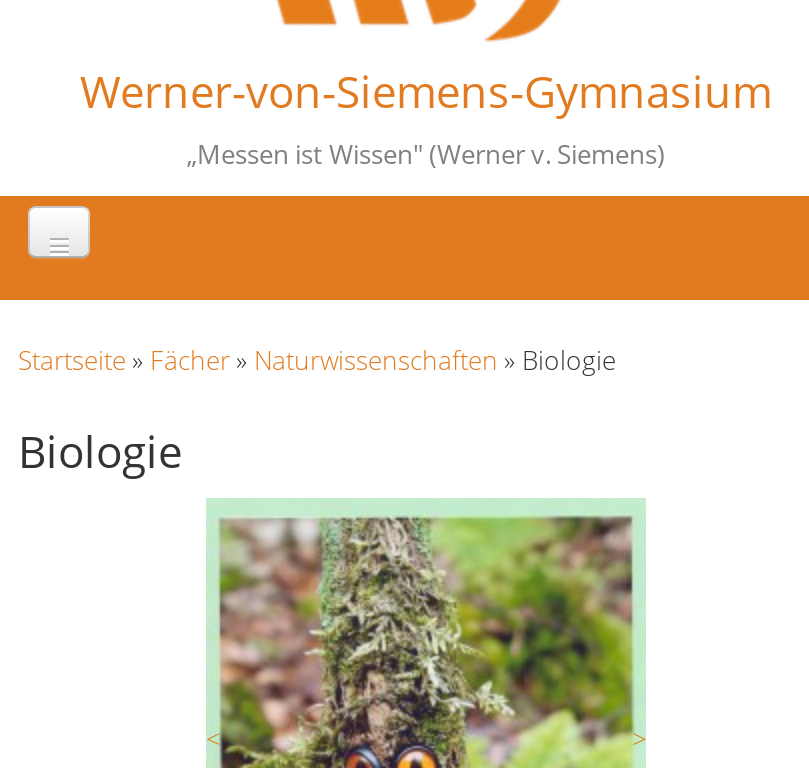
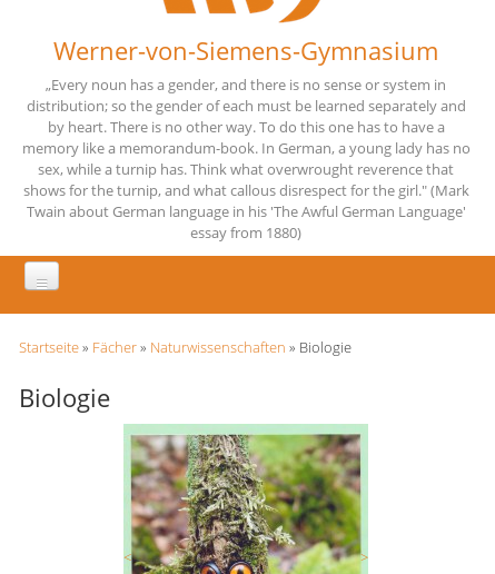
[187,136,665,172] „Messen ist Wissen" (Werner v. Siemens) -> [22,75,470,243] „Every noun has a gender, and there is no sense or system in | distribution; so the gender of each must be learned separately and | by heart. There is no other way. To do this one has to have a | memory like a memorandum-book. In German, a young lady has no | sex, while a turnip has. Think what overwrought reverence that | shows for the turnip, and what callous disrespect for the girl." (Mark | Twain about German language in his 'The Awful German Language' | essay from 1880)

